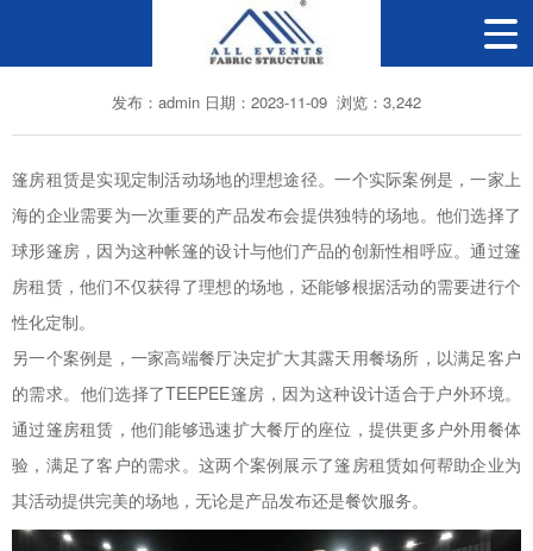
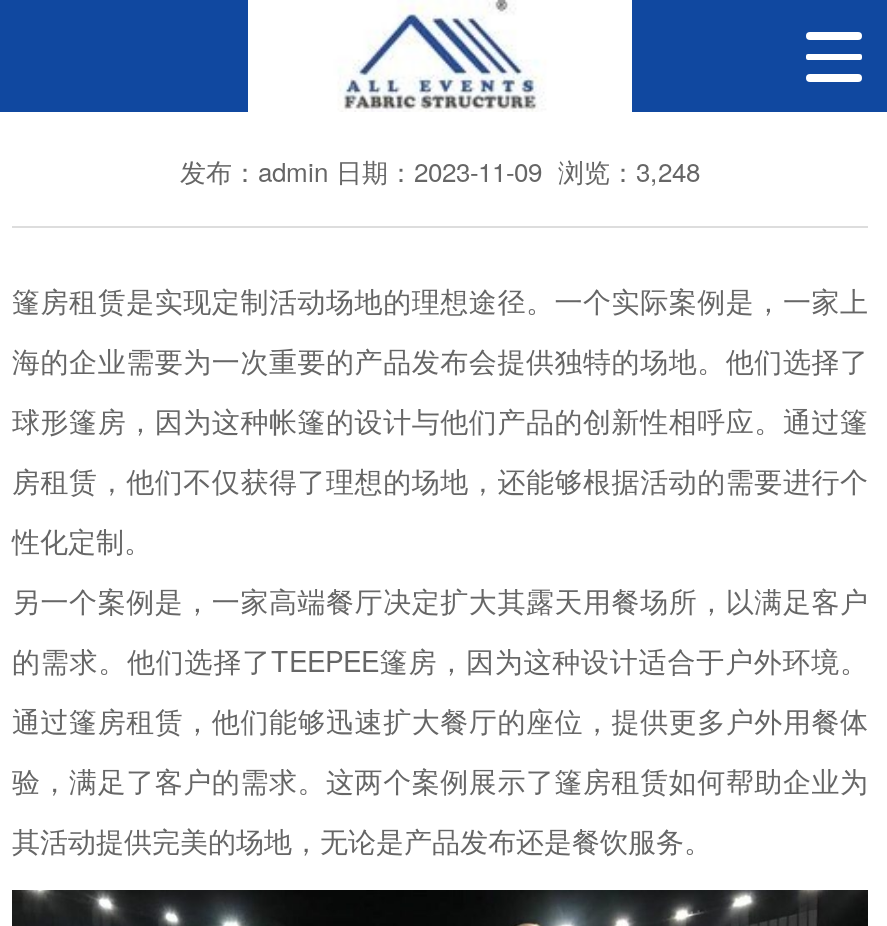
[112,90,421,113] 发布：admin 日期：2023-11-09 浏览：3,242 -> [180,152,700,190] 发布：admin 日期：2023-11-09 浏览：3,248

